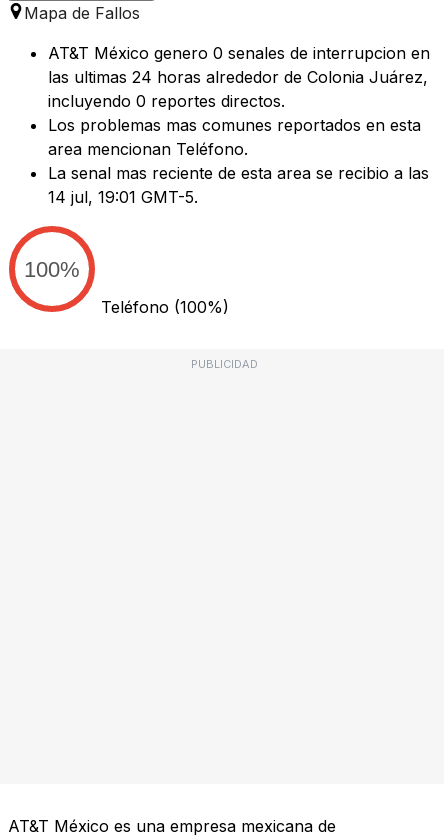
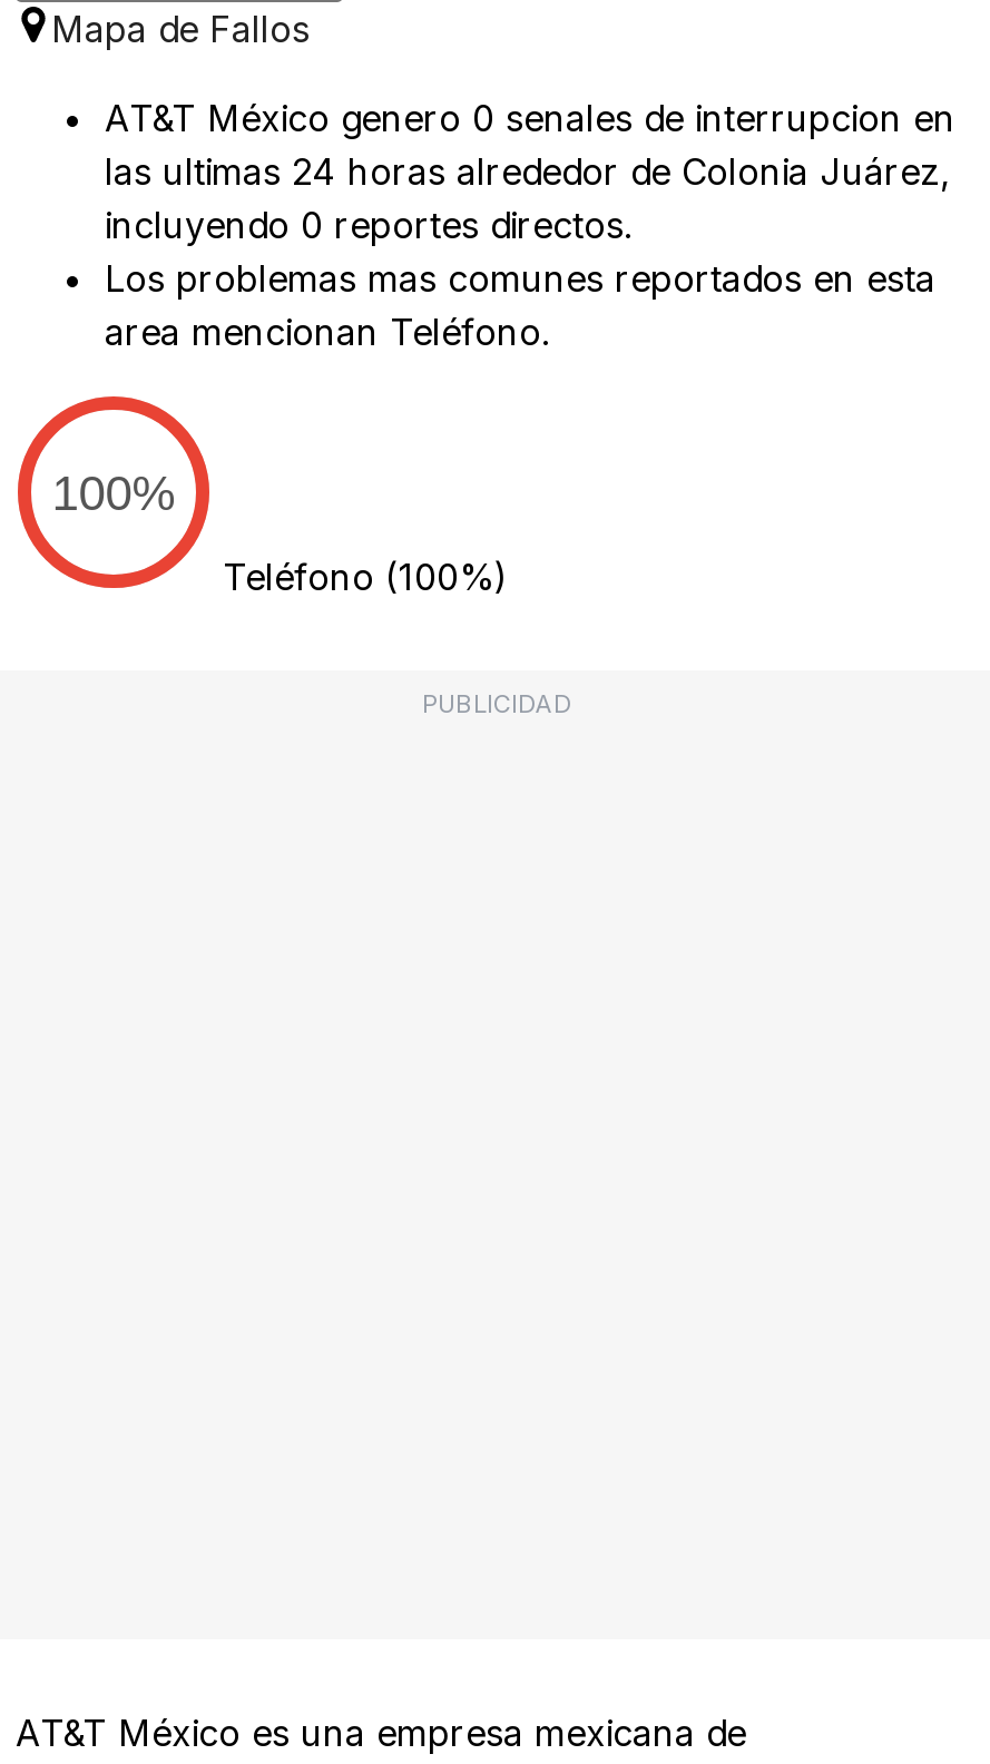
[48,163,429,207] La senal mas reciente de esta area se recibio a las | 14 jul, 19:01 GMT-5. -> none

